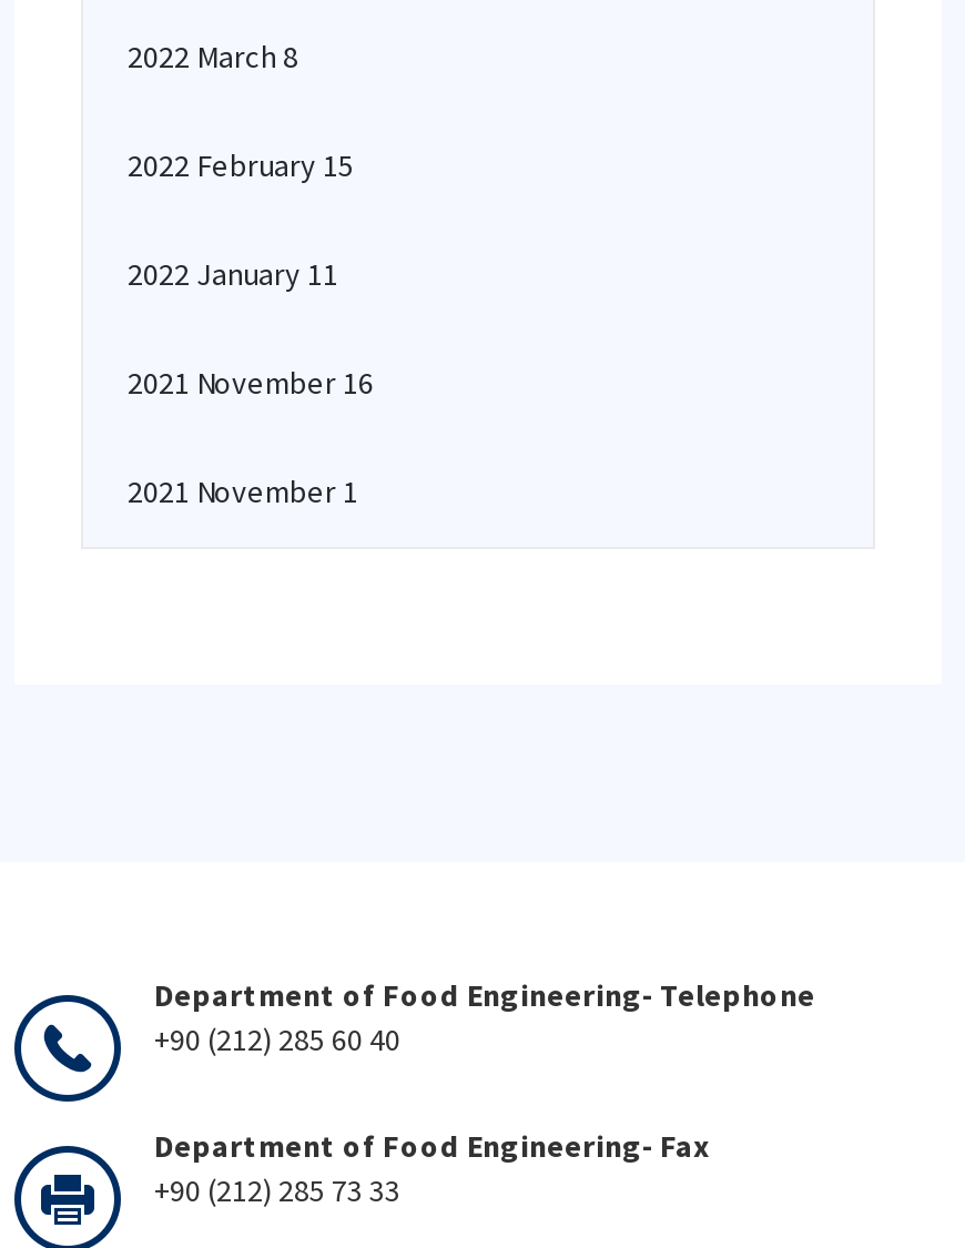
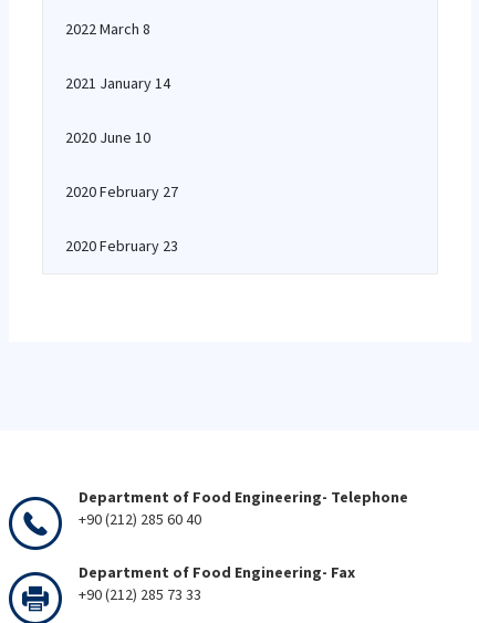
[128,145,354,185] 2022 February 15 -> [65,73,170,93] 2021 January 14
[128,254,338,294] 2022 January 11 -> [65,127,150,147] 2020 June 10
[128,363,374,403] 2021 November 16 -> [65,181,178,201] 2020 February 27
[128,471,358,511] 2021 November 1 -> [65,236,178,256] 2020 February 23

